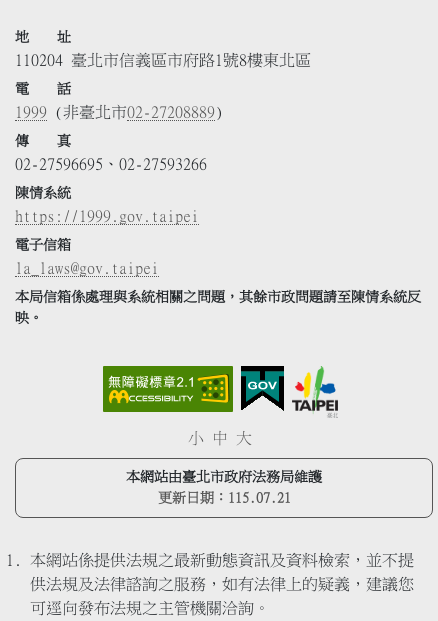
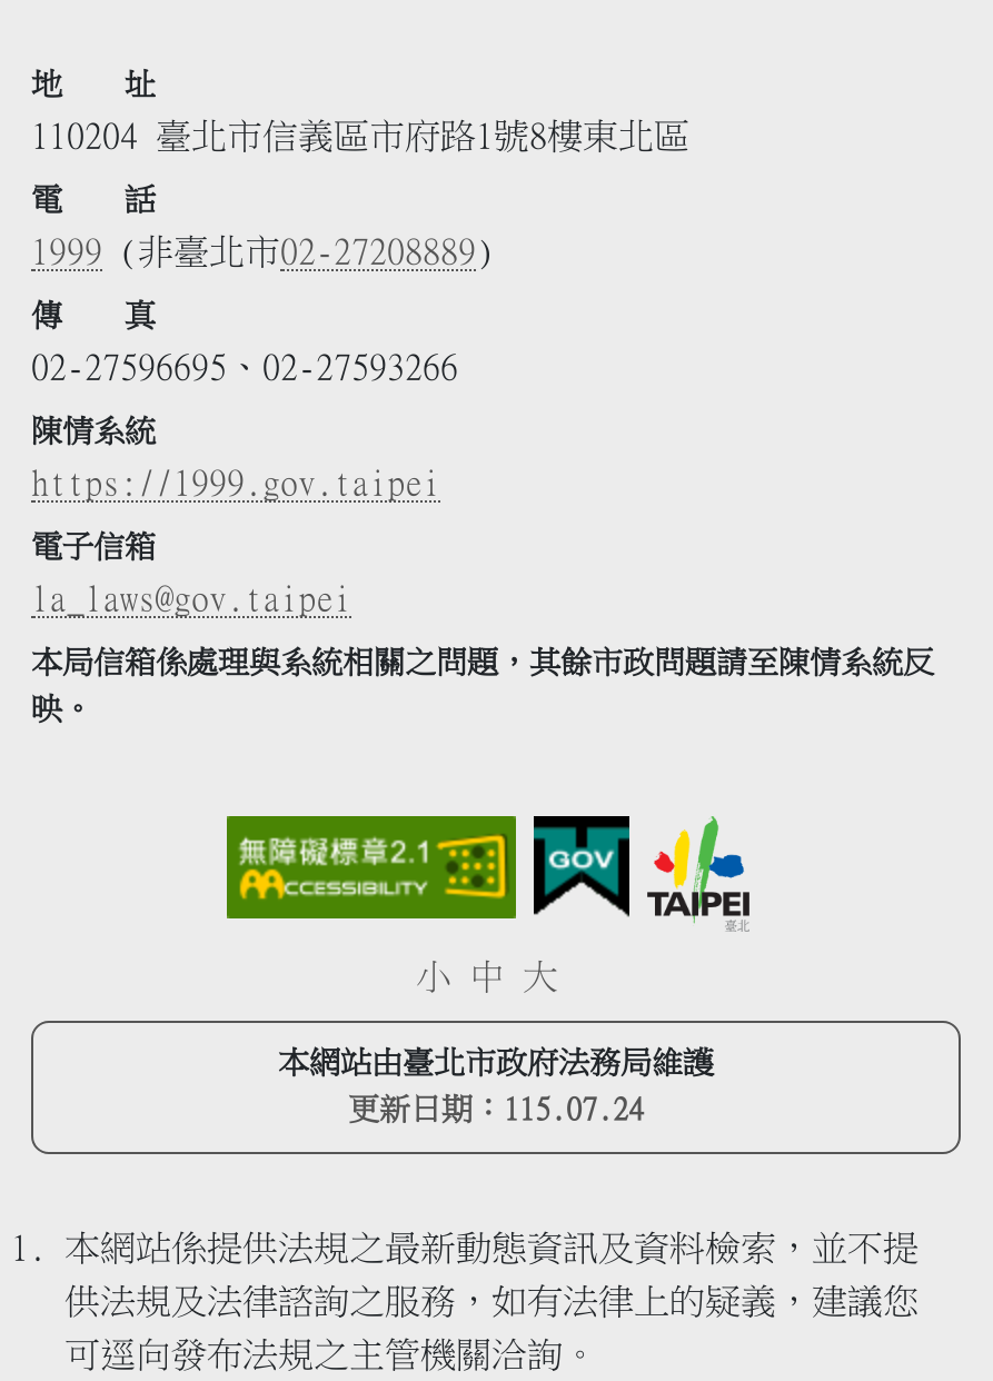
[157,491,290,505] 更新日期：115.07.21 -> [348,1094,644,1125] 更新日期：115.07.24

